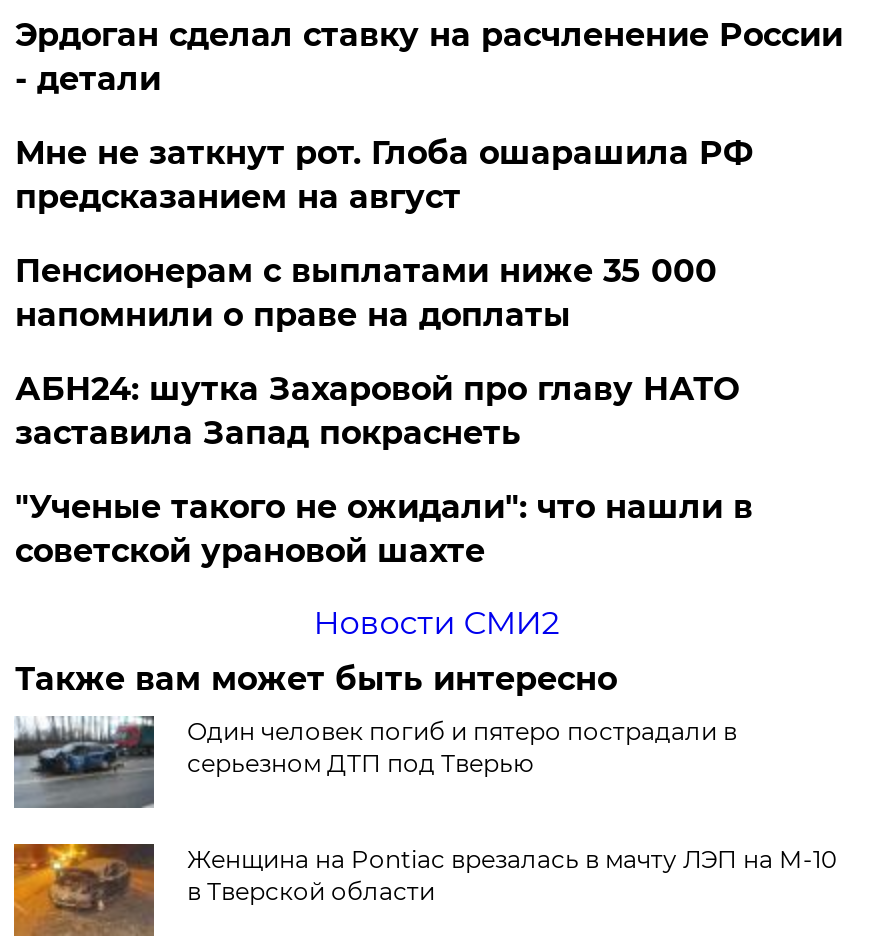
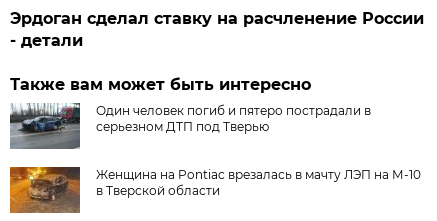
[15,134,753,642] Мне не заткнут рот. Глоба ошарашила РФ | предсказанием на август | Пенсионерам с выплатами ниже 35 000 | напомнили о праве на доплаты | АБН24: шутка Захаровой про главу НАТО | заставила Запад покраснеть | "Ученые такого не ожидали": что нашли в | советской урановой шахте | Новости СМИ2 -> none

